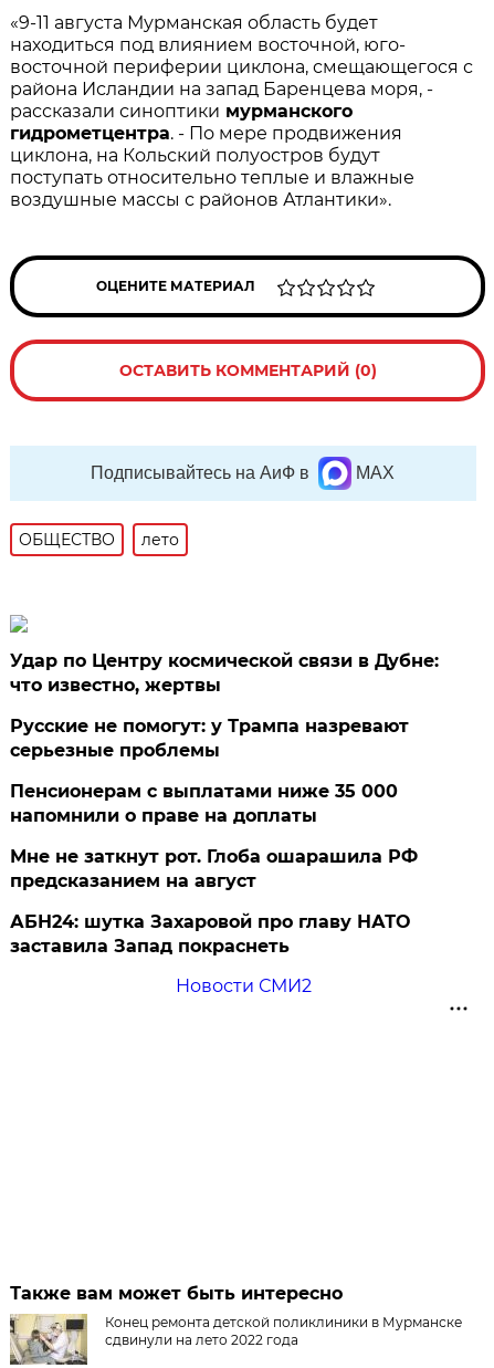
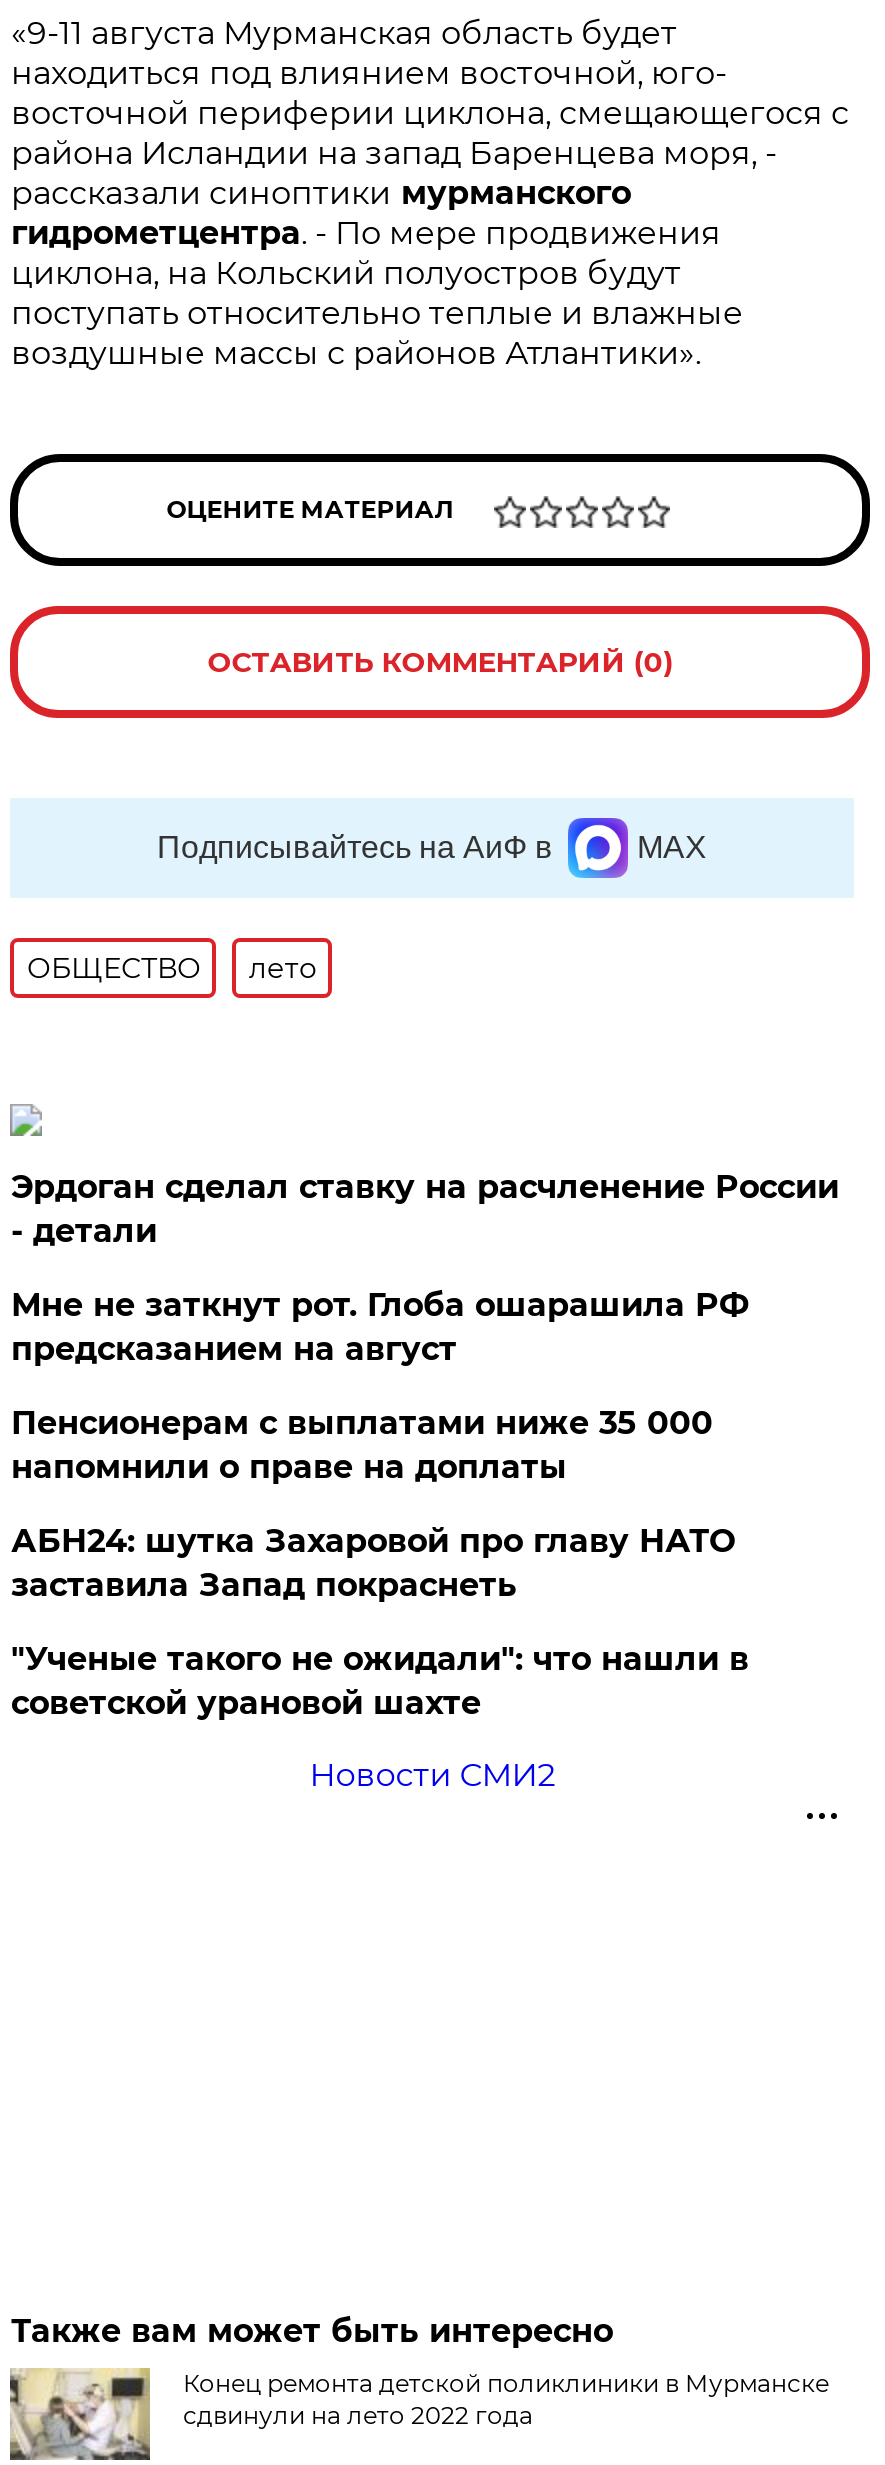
[10,650,439,696] Удар по Центру космической связи в Дубне: | что известно, жертвы -> [11,1168,839,1250] Эрдоган сделал ставку на расчленение России | - детали
[10,716,409,761] Русские не помогут: у Трампа назревают | серьезные проблемы -> none
moved [10,846,418,891] -> [11,1286,749,1368]: Мне не заткнут рот. Глоба ошарашила РФ | предсказанием на август
moved [10,911,410,957] -> [11,1522,735,1604]: АБН24: шутка Захаровой про главу НАТО | заставила Запад покраснеть
none -> [11,1640,749,1722] "Ученые такого не ожидали": что нашли в | советской урановой шахте

